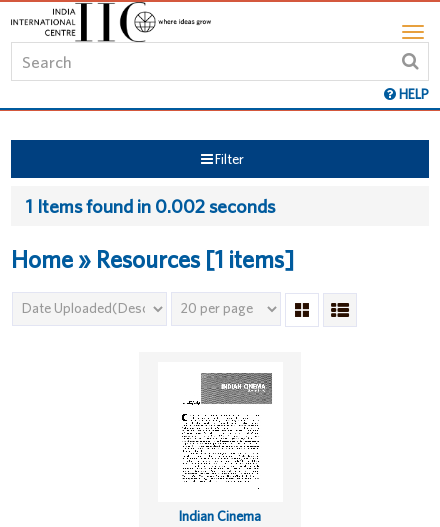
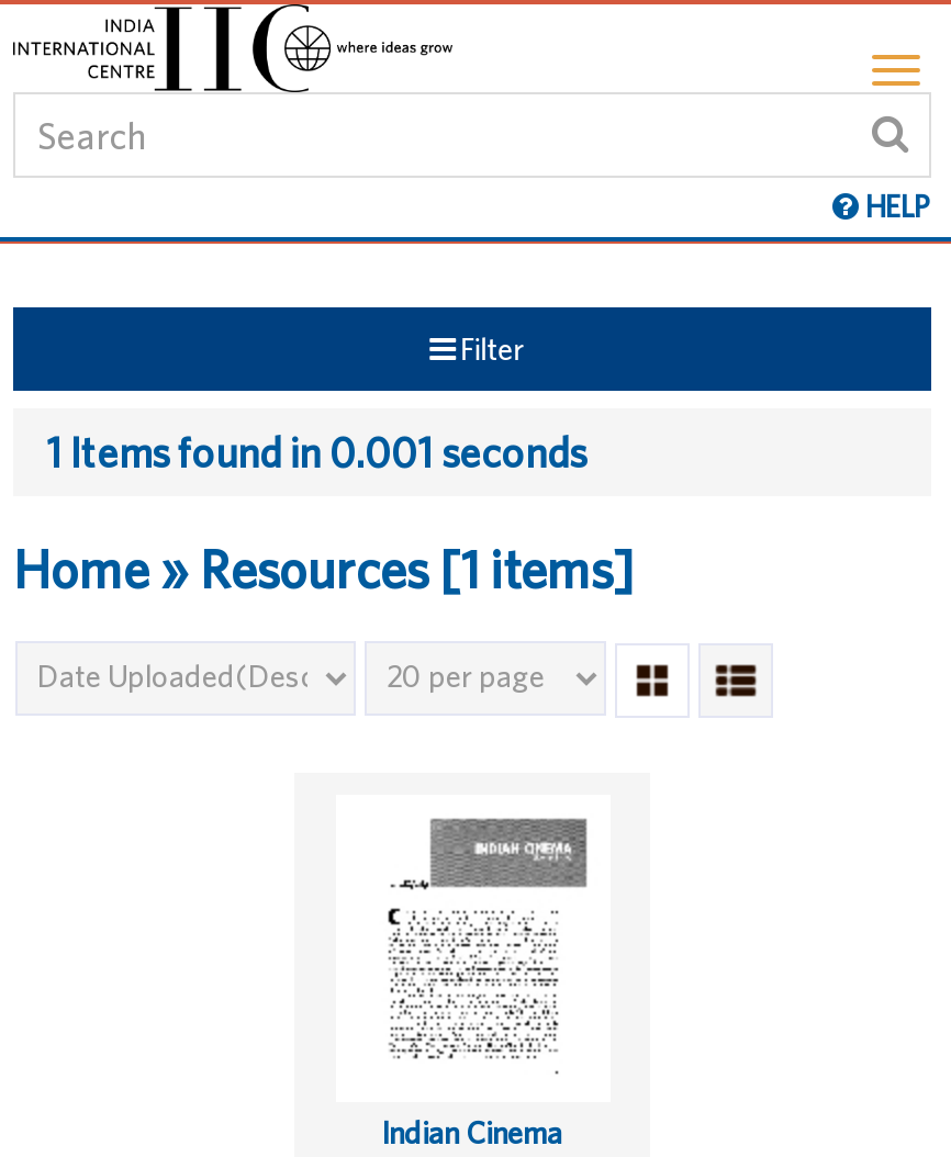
[26,195,275,217] 1 Items found in 0.002 seconds -> [46,428,586,476] 1 Items found in 0.001 seconds

